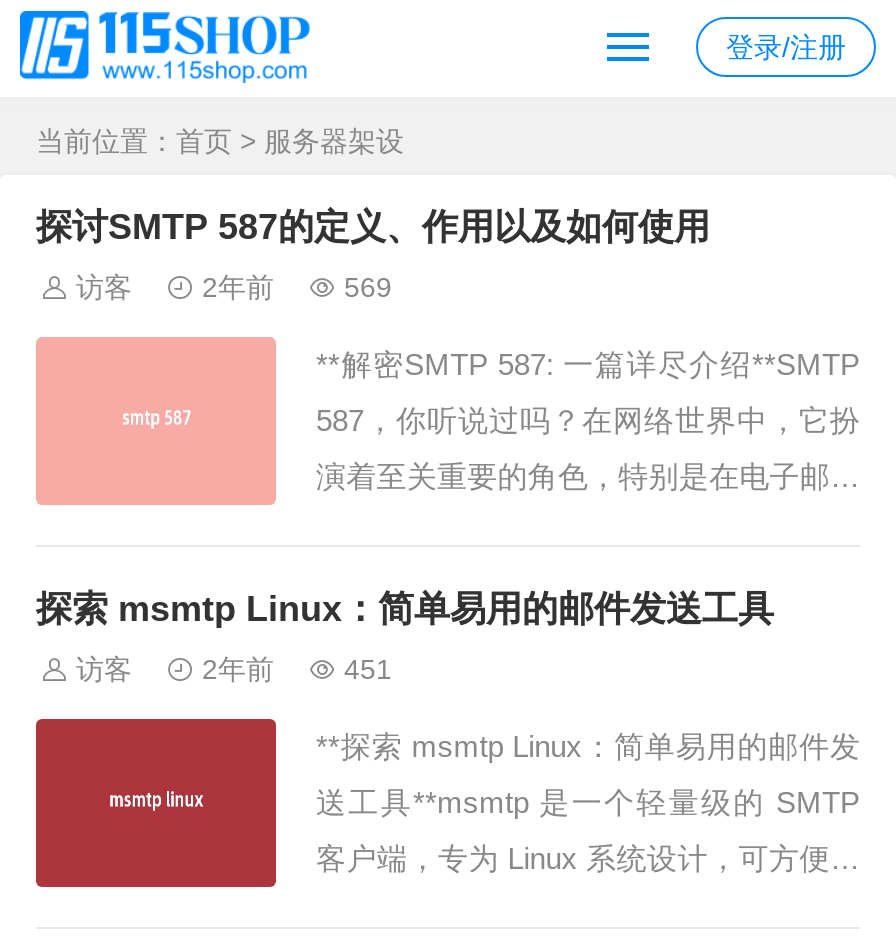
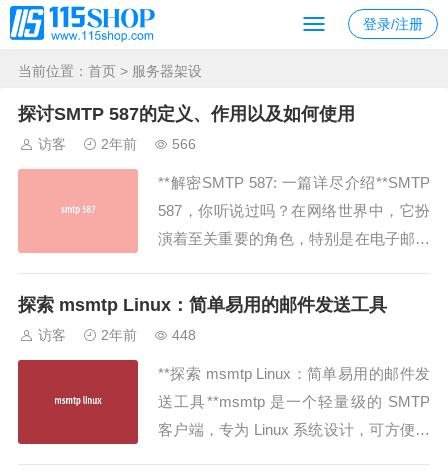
[344,271,392,303] 569 -> [172,136,196,152] 566
[344,653,392,685] 451 -> [172,327,196,343] 448

